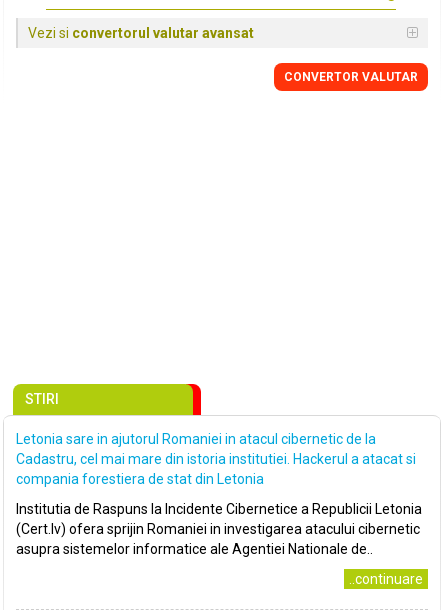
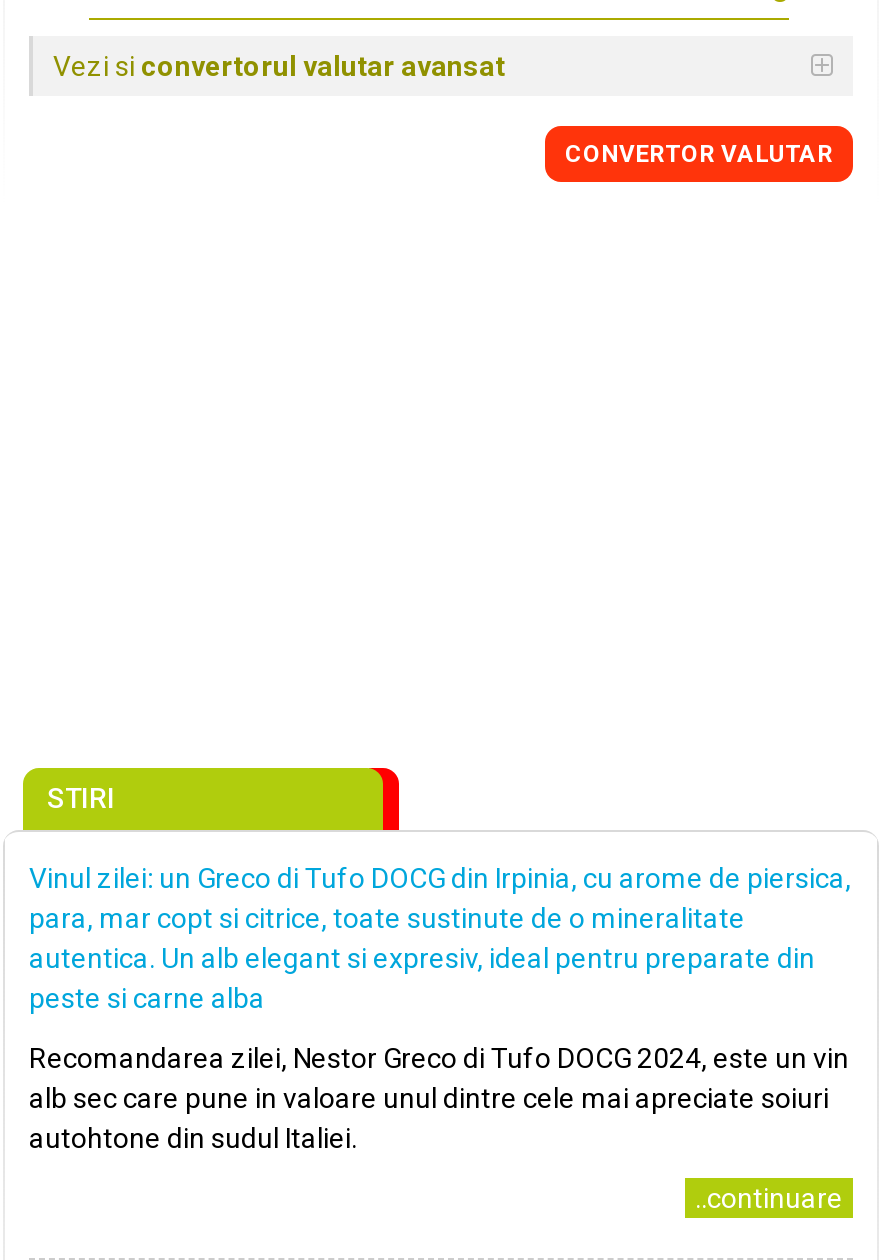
[16,431,416,487] Letonia sare in ajutorul Romaniei in atacul cibernetic de la | Cadastru, cel mai mare din istoria institutiei. Hackerul a atacat si | compania forestiera de stat din Letonia -> [29,862,851,1014] Vinul zilei: un Greco di Tufo DOCG din Irpinia, cu arome de piersica, | para, mar copt si citrice, toate sustinute de o mineralitate | autentica. Un alb elegant si expresiv, ideal pentru preparate din | peste si carne alba
[16,501,422,557] Institutia de Raspuns la Incidente Cibernetice a Republicii Letonia | (Cert.lv) ofera sprijin Romaniei in investigarea atacului cibernetic | asupra sistemelor informatice ale Agentiei Nationale de.. -> [29,1042,849,1154] Recomandarea zilei, Nestor Greco di Tufo DOCG 2024, este un vin | alb sec care pune in valoare unul dintre cele mai apreciate soiuri | autohtone din sudul Italiei.

